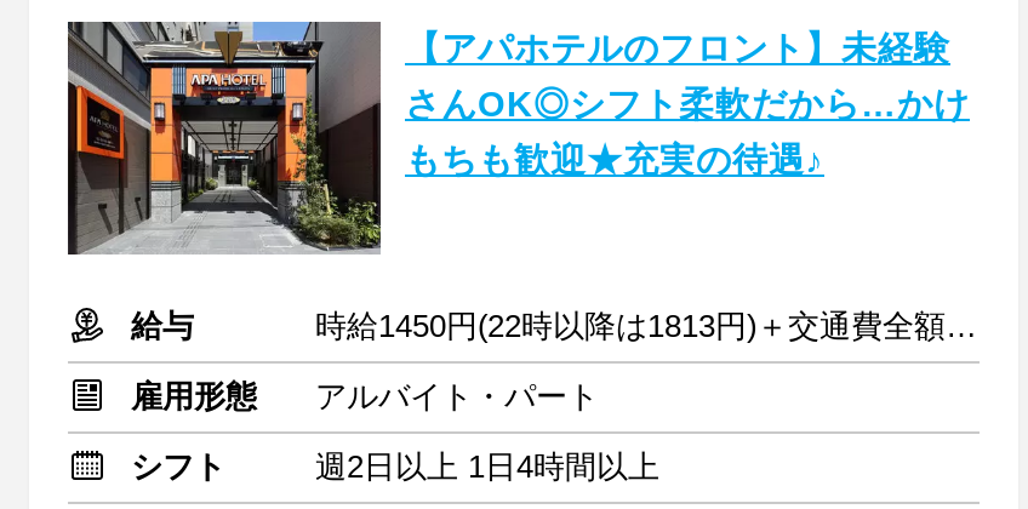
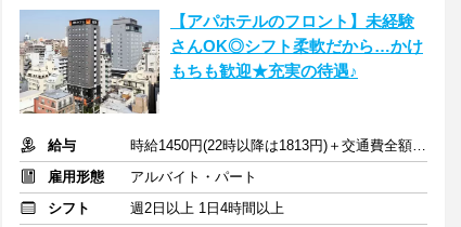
[65,19,383,257] [image] -> [18,10,161,115] [image]

